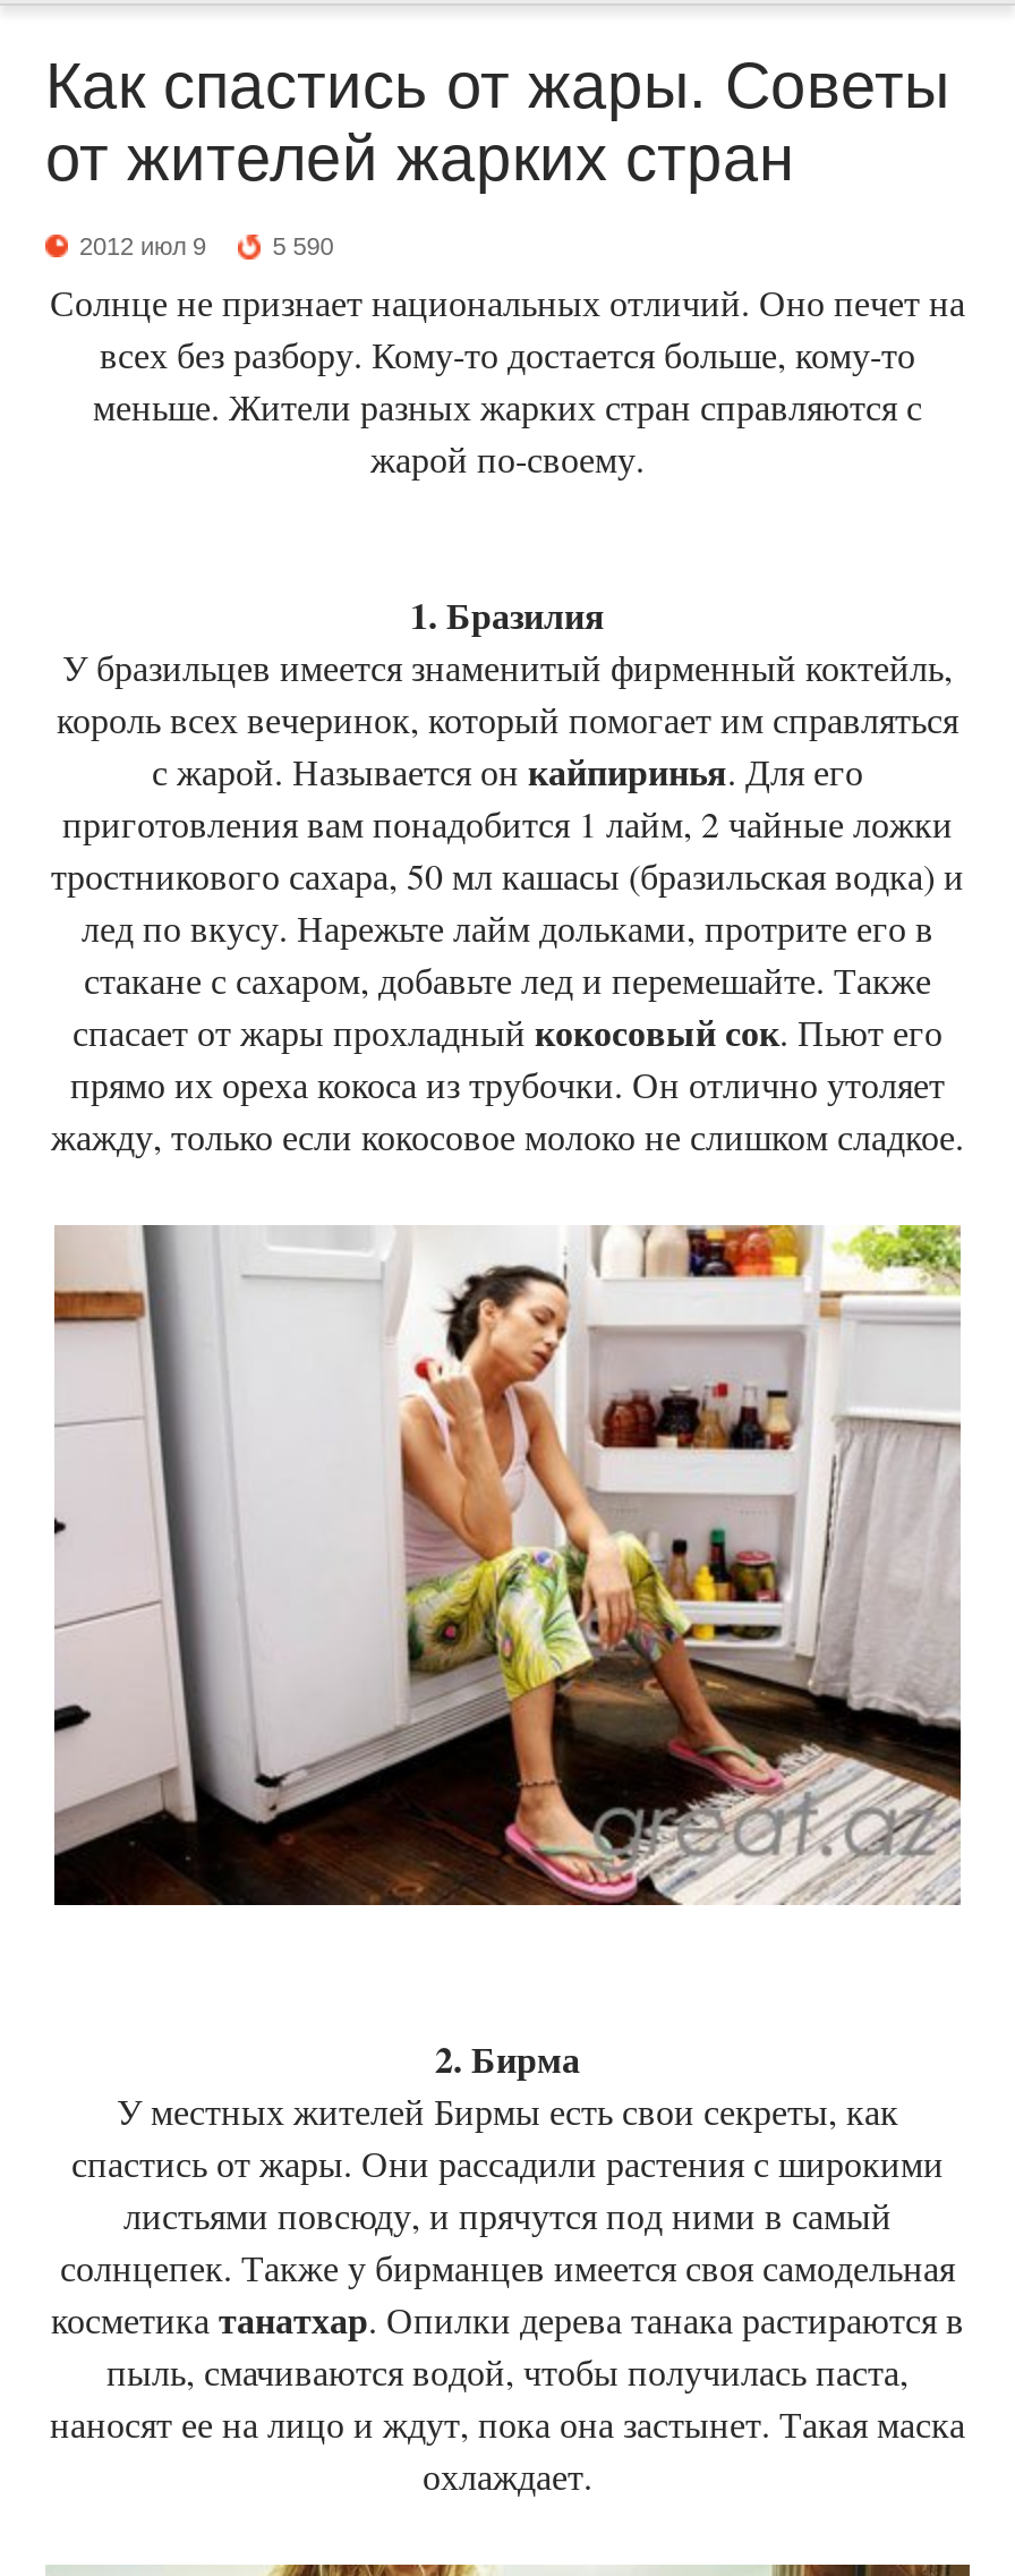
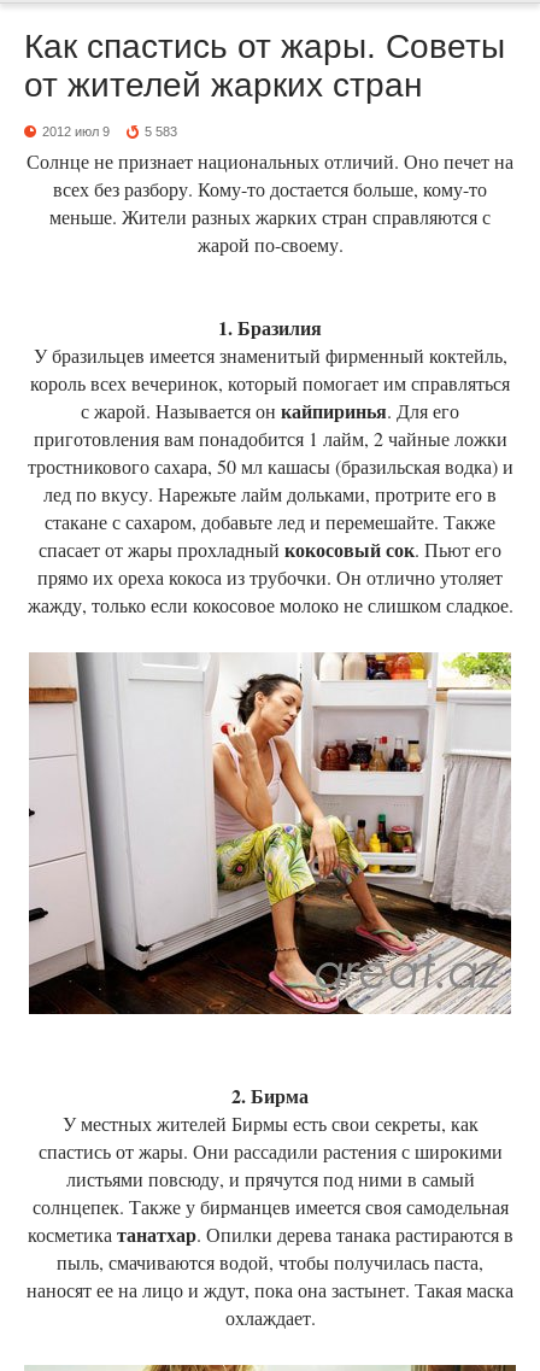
[272,232,333,260] 5 590 -> [145,124,177,139] 5 583

